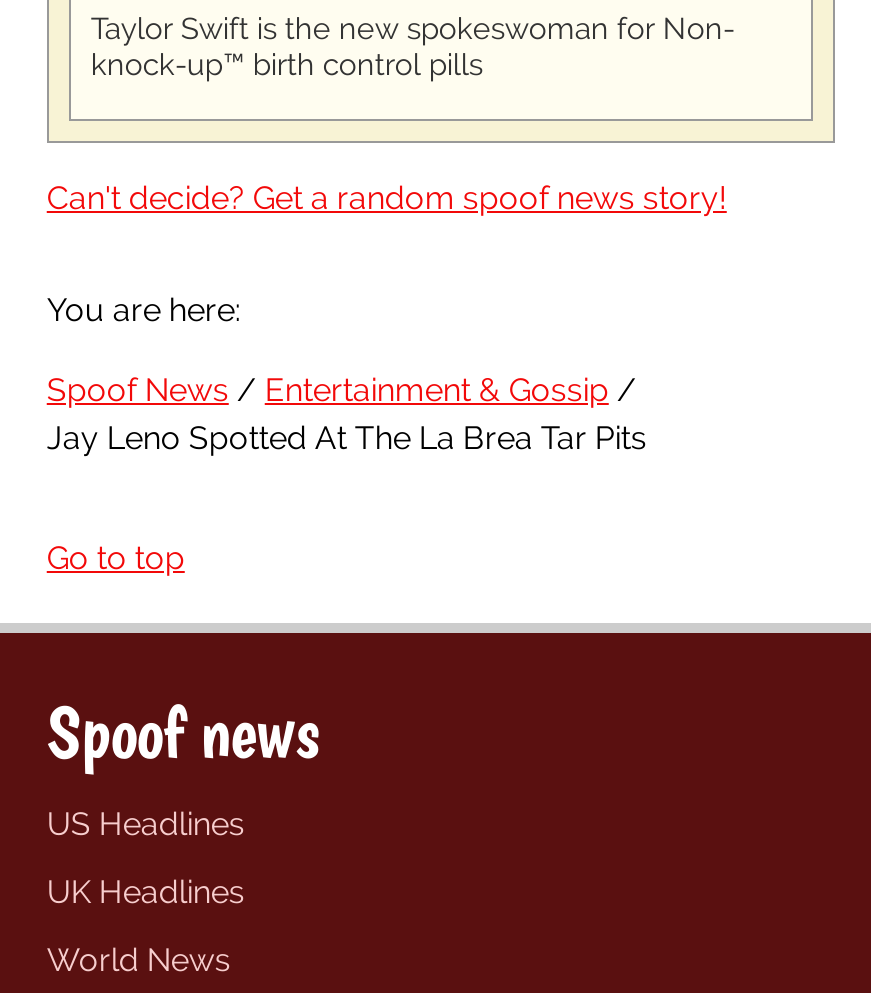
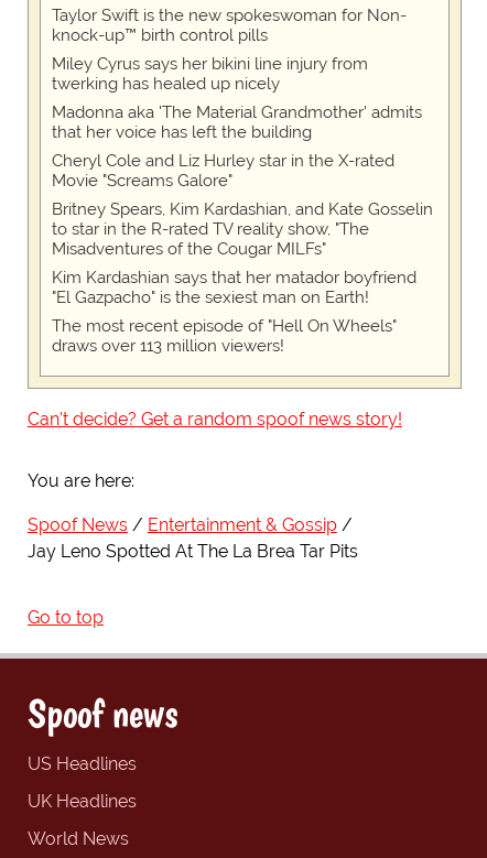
none -> [52,54,433,356] Miley Cyrus says her bikini line injury from | twerking has healed up nicely | Madonna aka 'The Material Grandmother' admits | that her voice has left the building | Cheryl Cole and Liz Hurley star in the X-rated | Movie "Screams Galore" | Britney Spears, Kim Kardashian, and Kate Gosselin | to star in the R-rated TV reality show, "The | Misadventures of the Cougar MILFs" | Kim Kardashian says that her matador boyfriend | "El Gazpacho" is the sexiest man on Earth! | The most recent episode of "Hell On Wheels" | draws over 113 million viewers!

